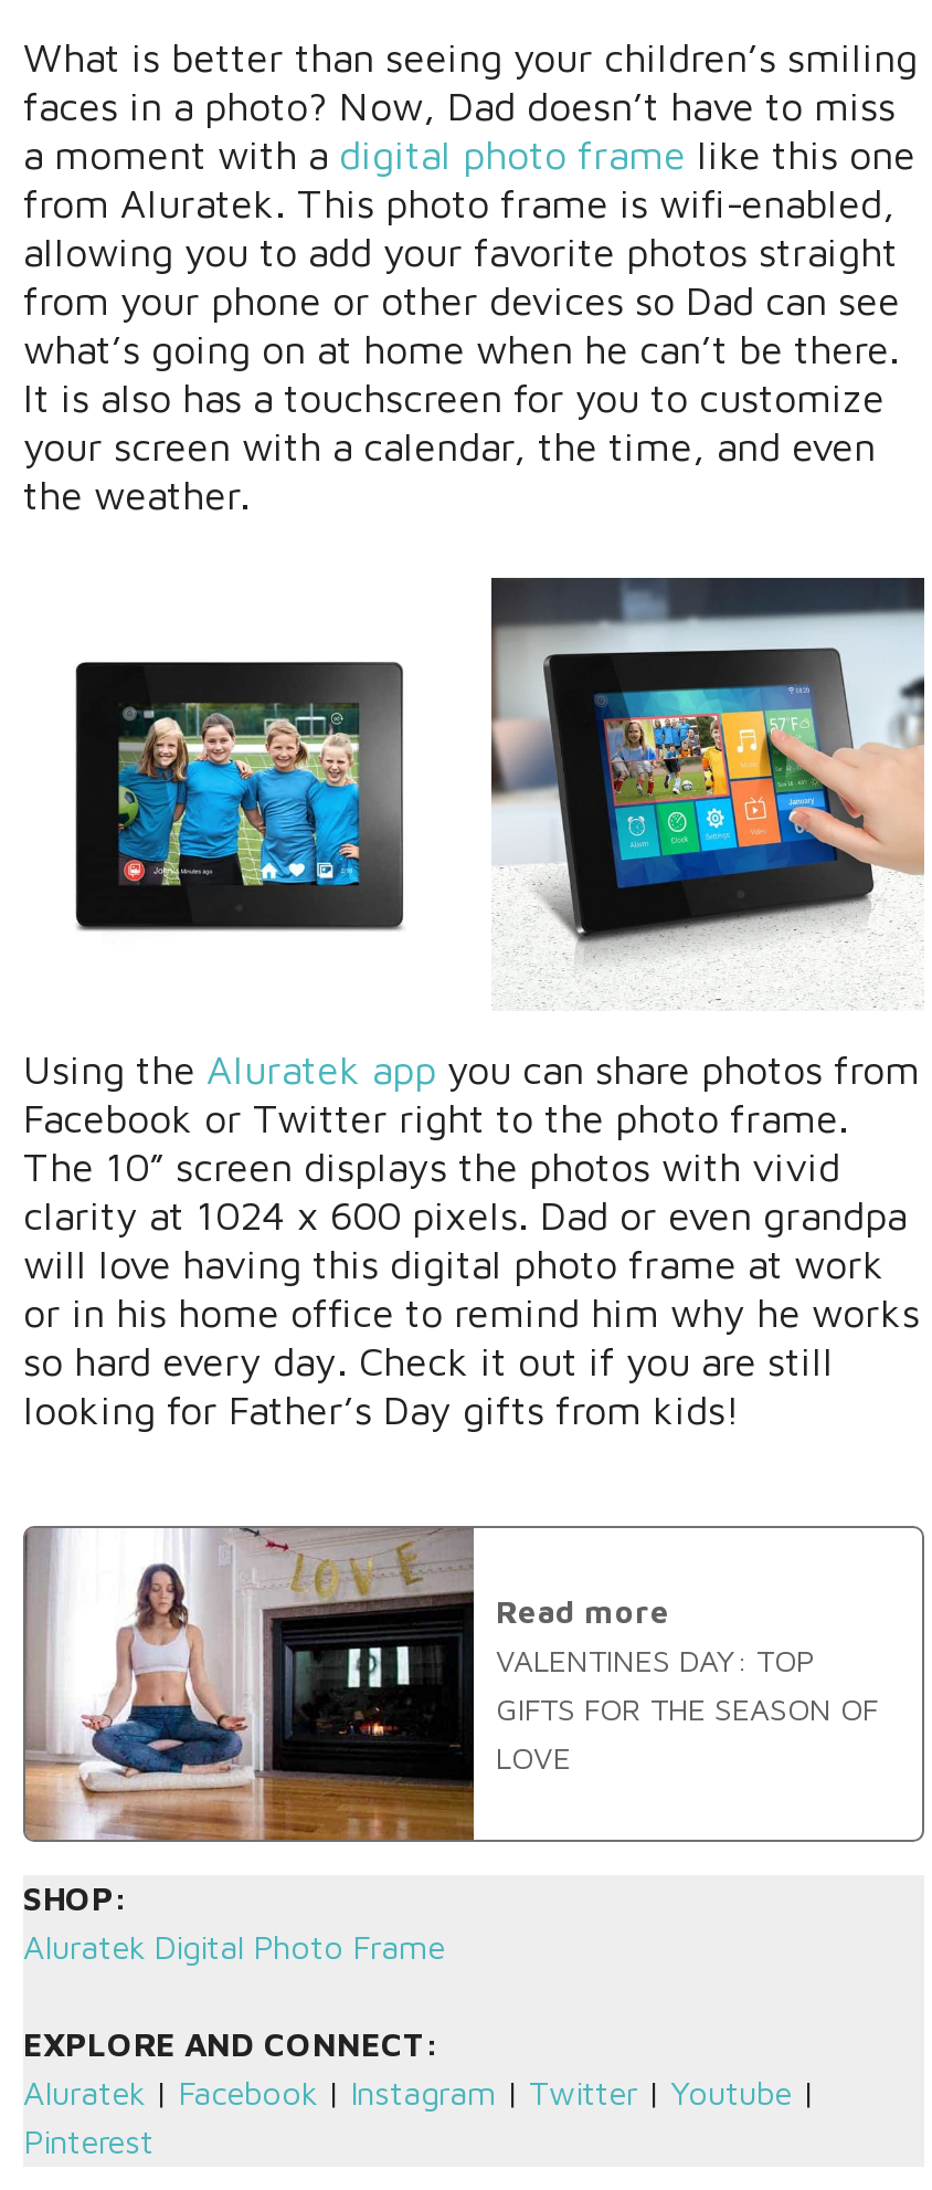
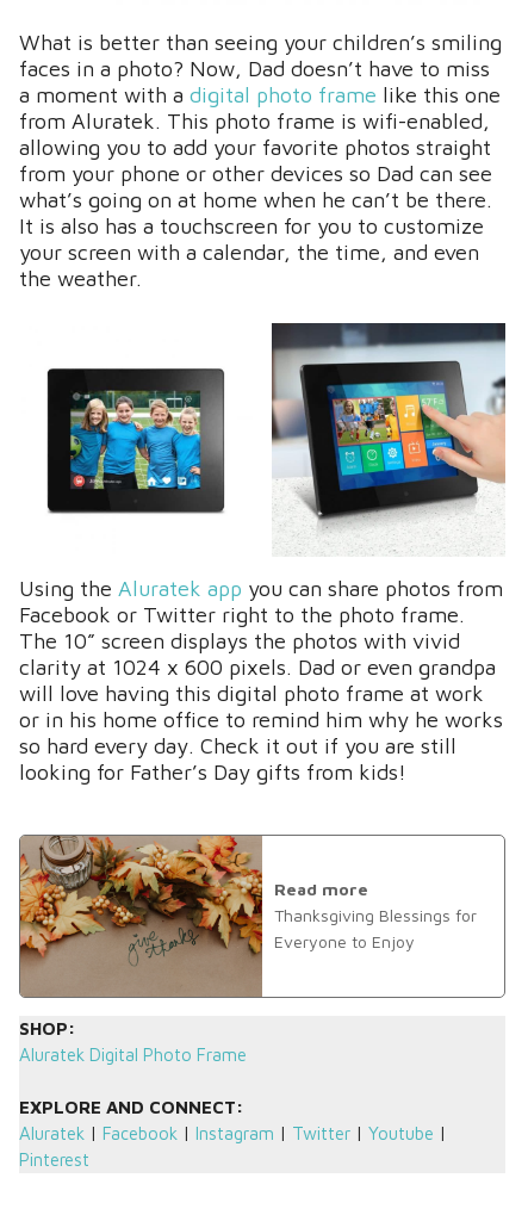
[25,1526,878,1840] [image] | VALENTINES DAY: TOP | GIFTS FOR THE SEASON OF | LOVE -> [20,835,477,998] [image] | Thanksgiving Blessings for | Everyone to Enjoy

